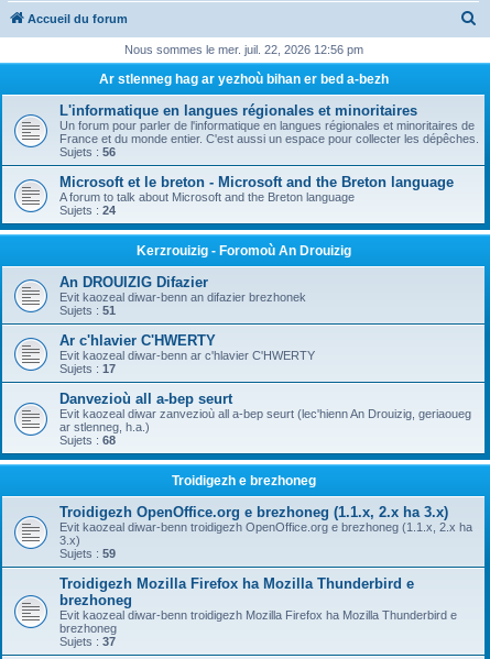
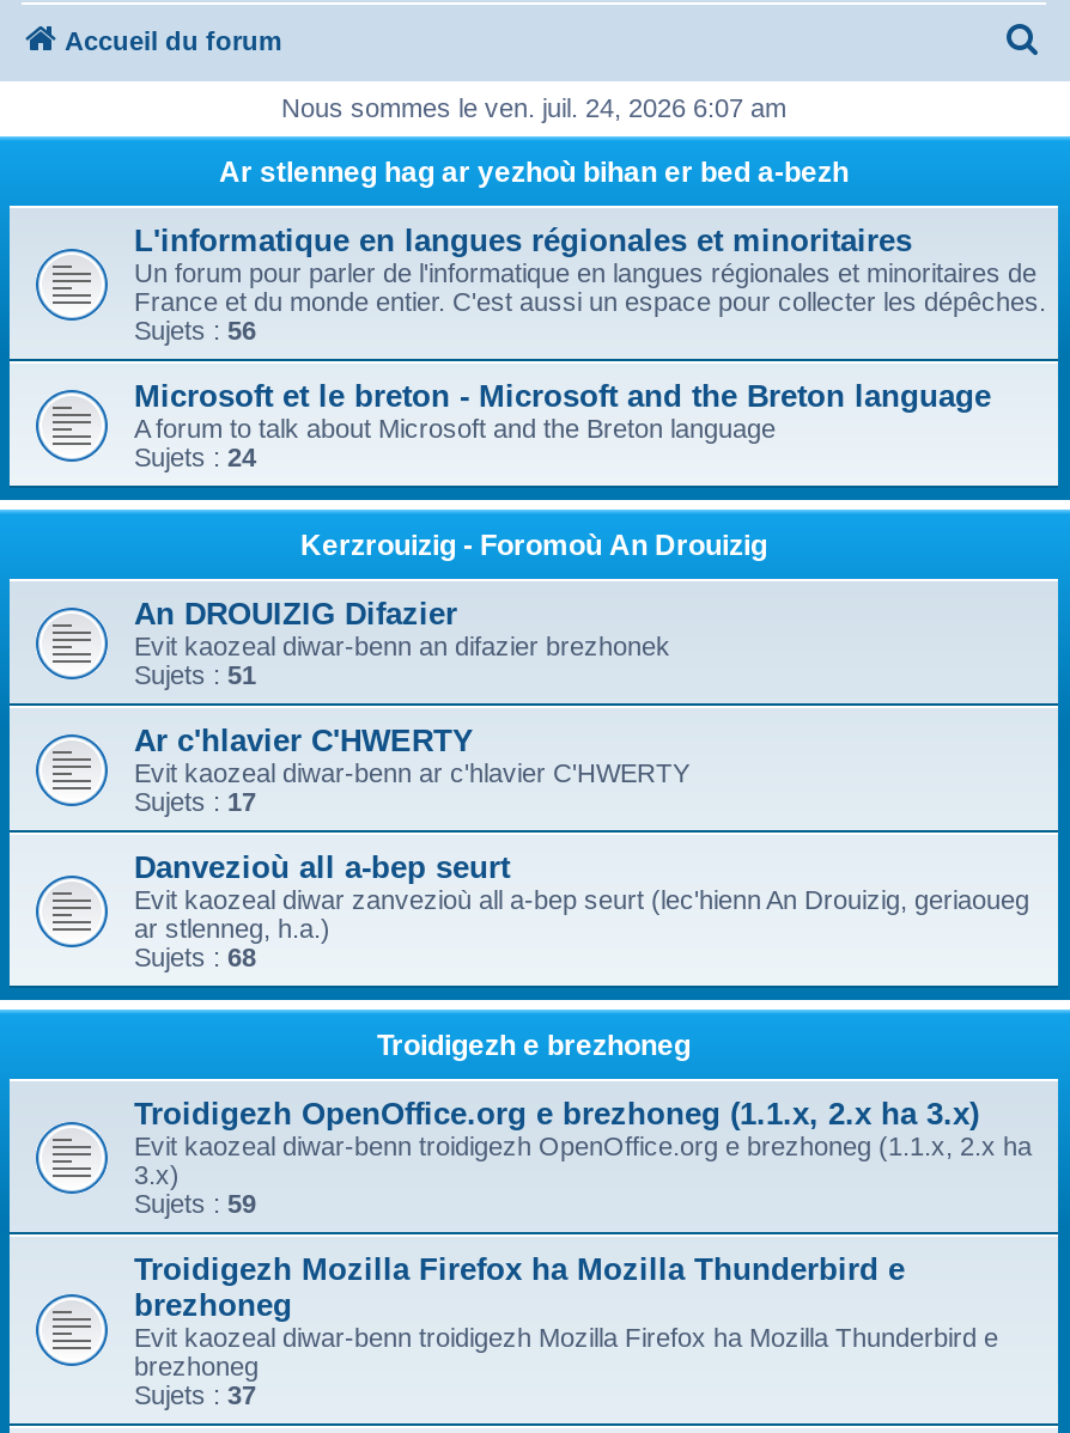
[124,43,363,56] Nous sommes le mer. juil. 22, 2026 12:56 pm -> [281,93,786,122] Nous sommes le ven. juil. 24, 2026 6:07 am

